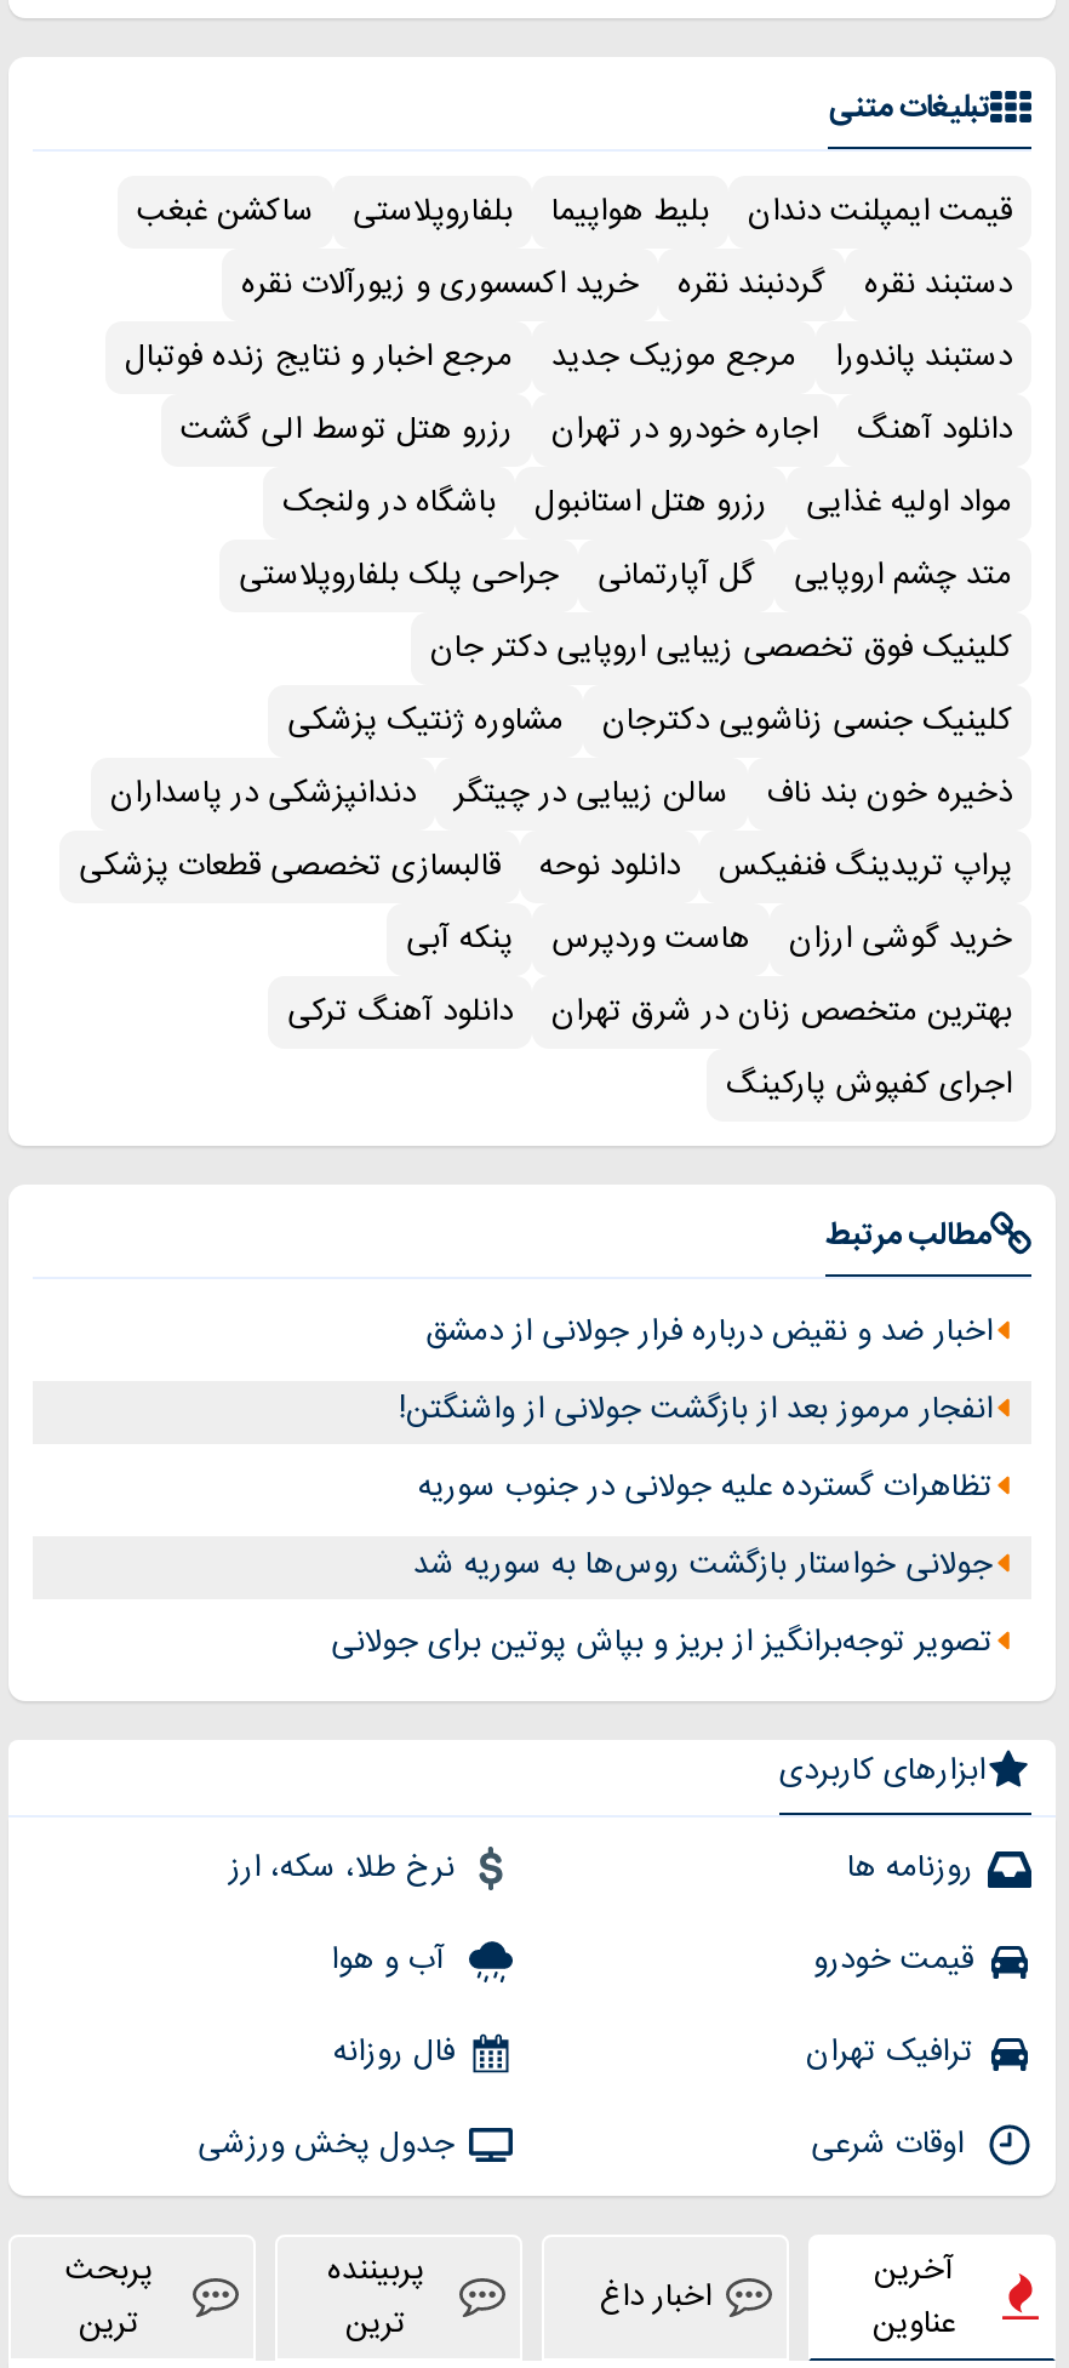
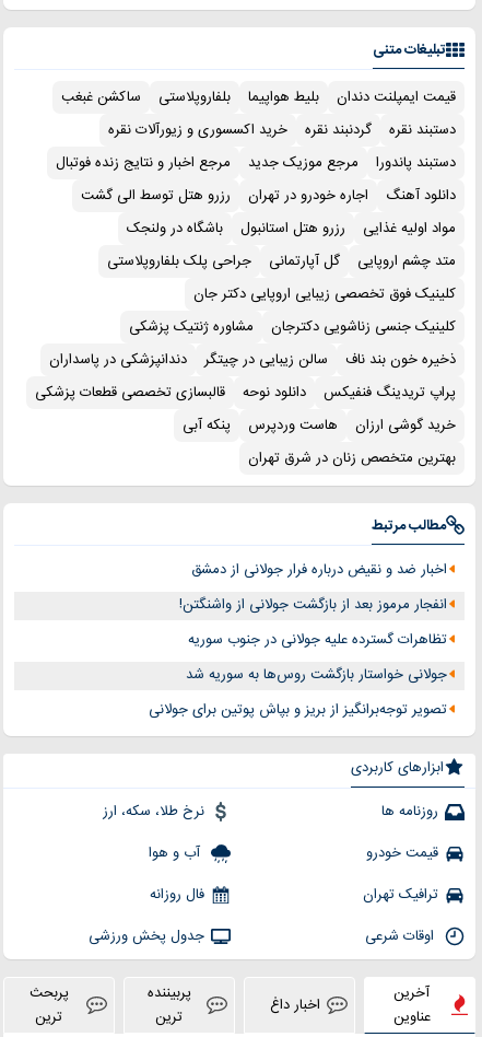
[287,985,1012,1111] دانلود آهنگ ترکی | اجرای کفپوش پارکینگ -> none

